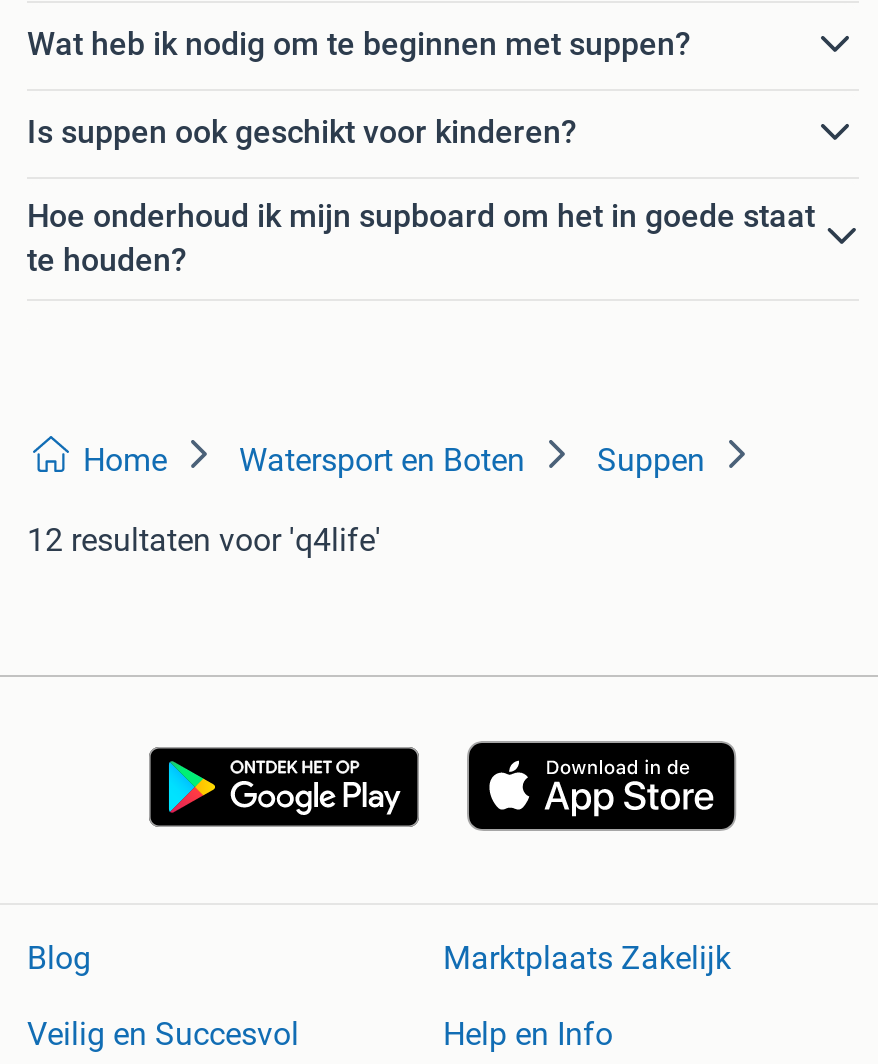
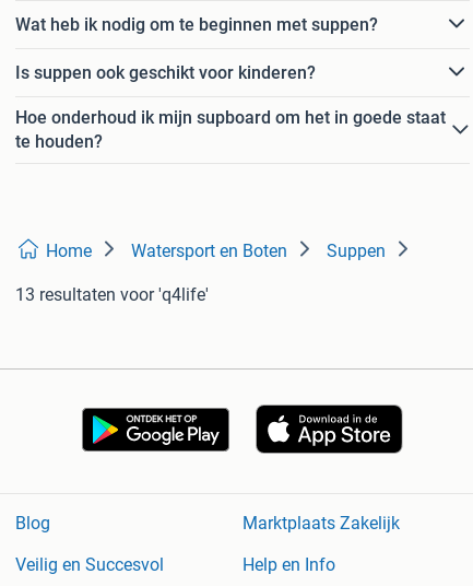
[27,521,381,559] 12 resultaten voor 'q4life' -> [15,285,209,305] 13 resultaten voor 'q4life'

